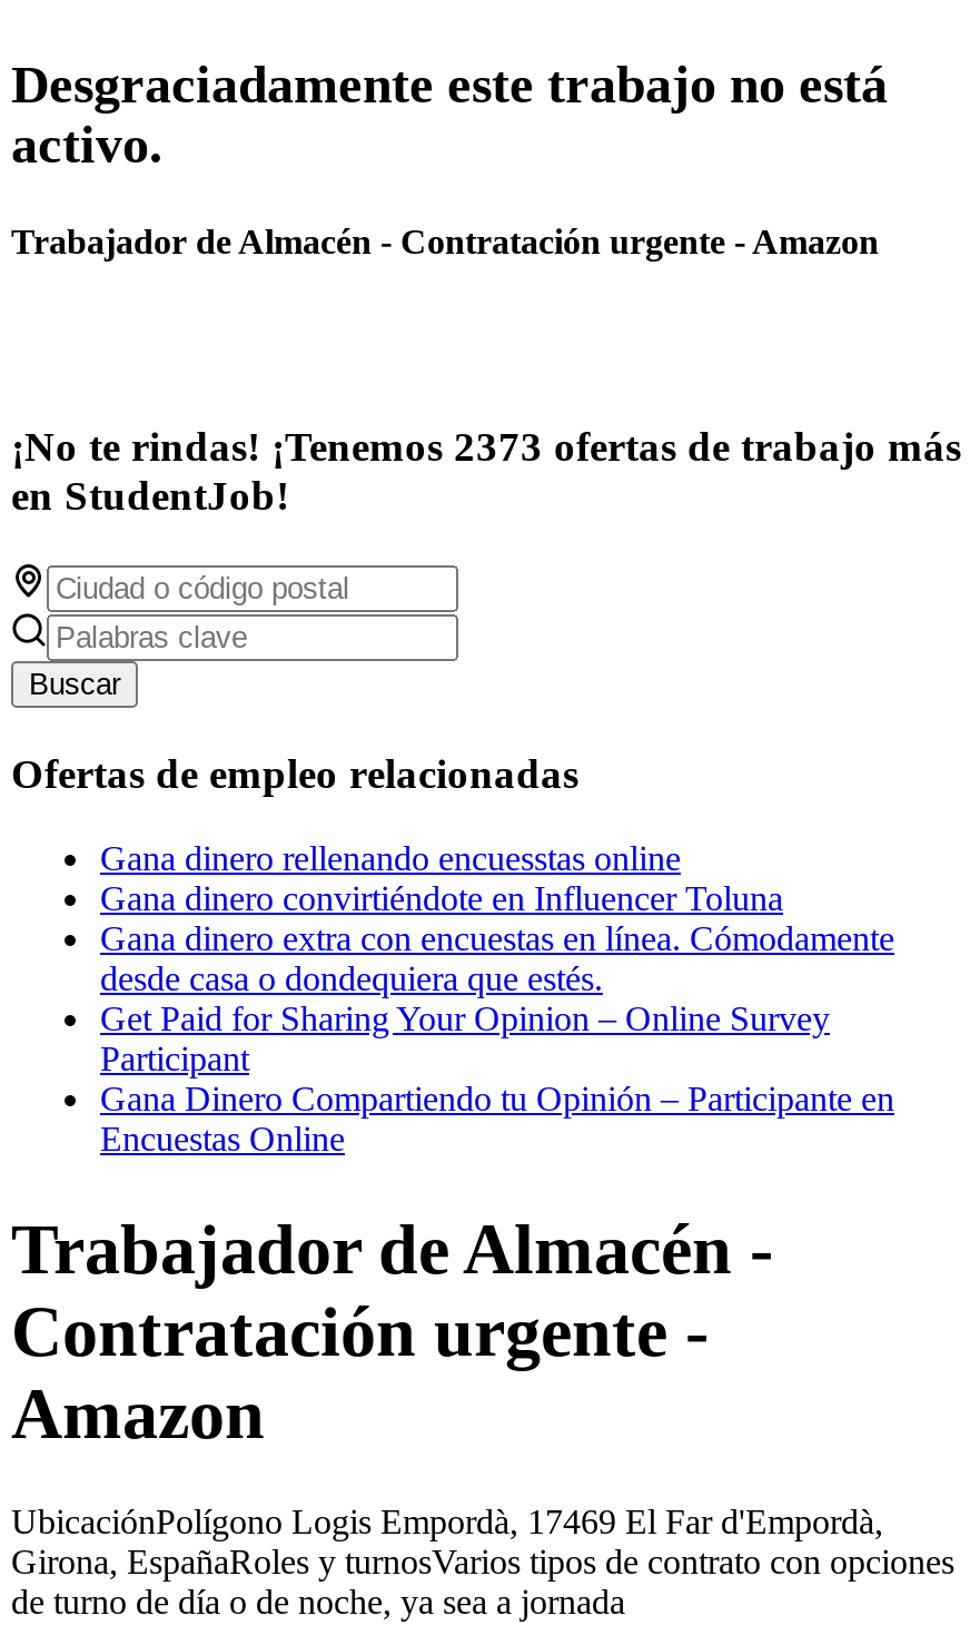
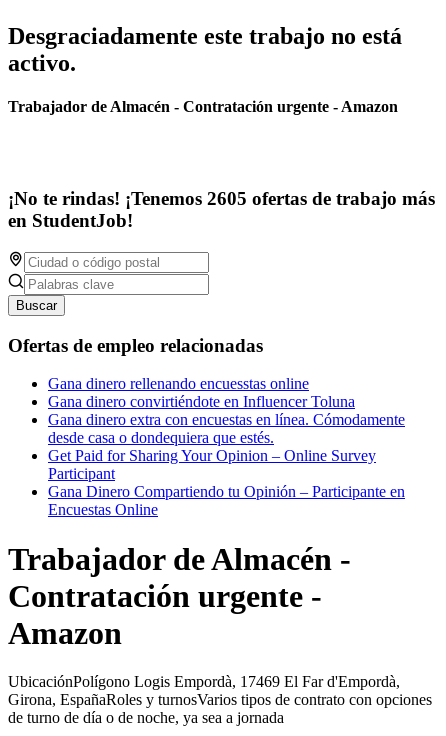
[11,423,961,470] ¡No te rindas! ¡Tenemos 2373 ofertas de trabajo más -> [8,188,435,209] ¡No te rindas! ¡Tenemos 2605 ofertas de trabajo más

